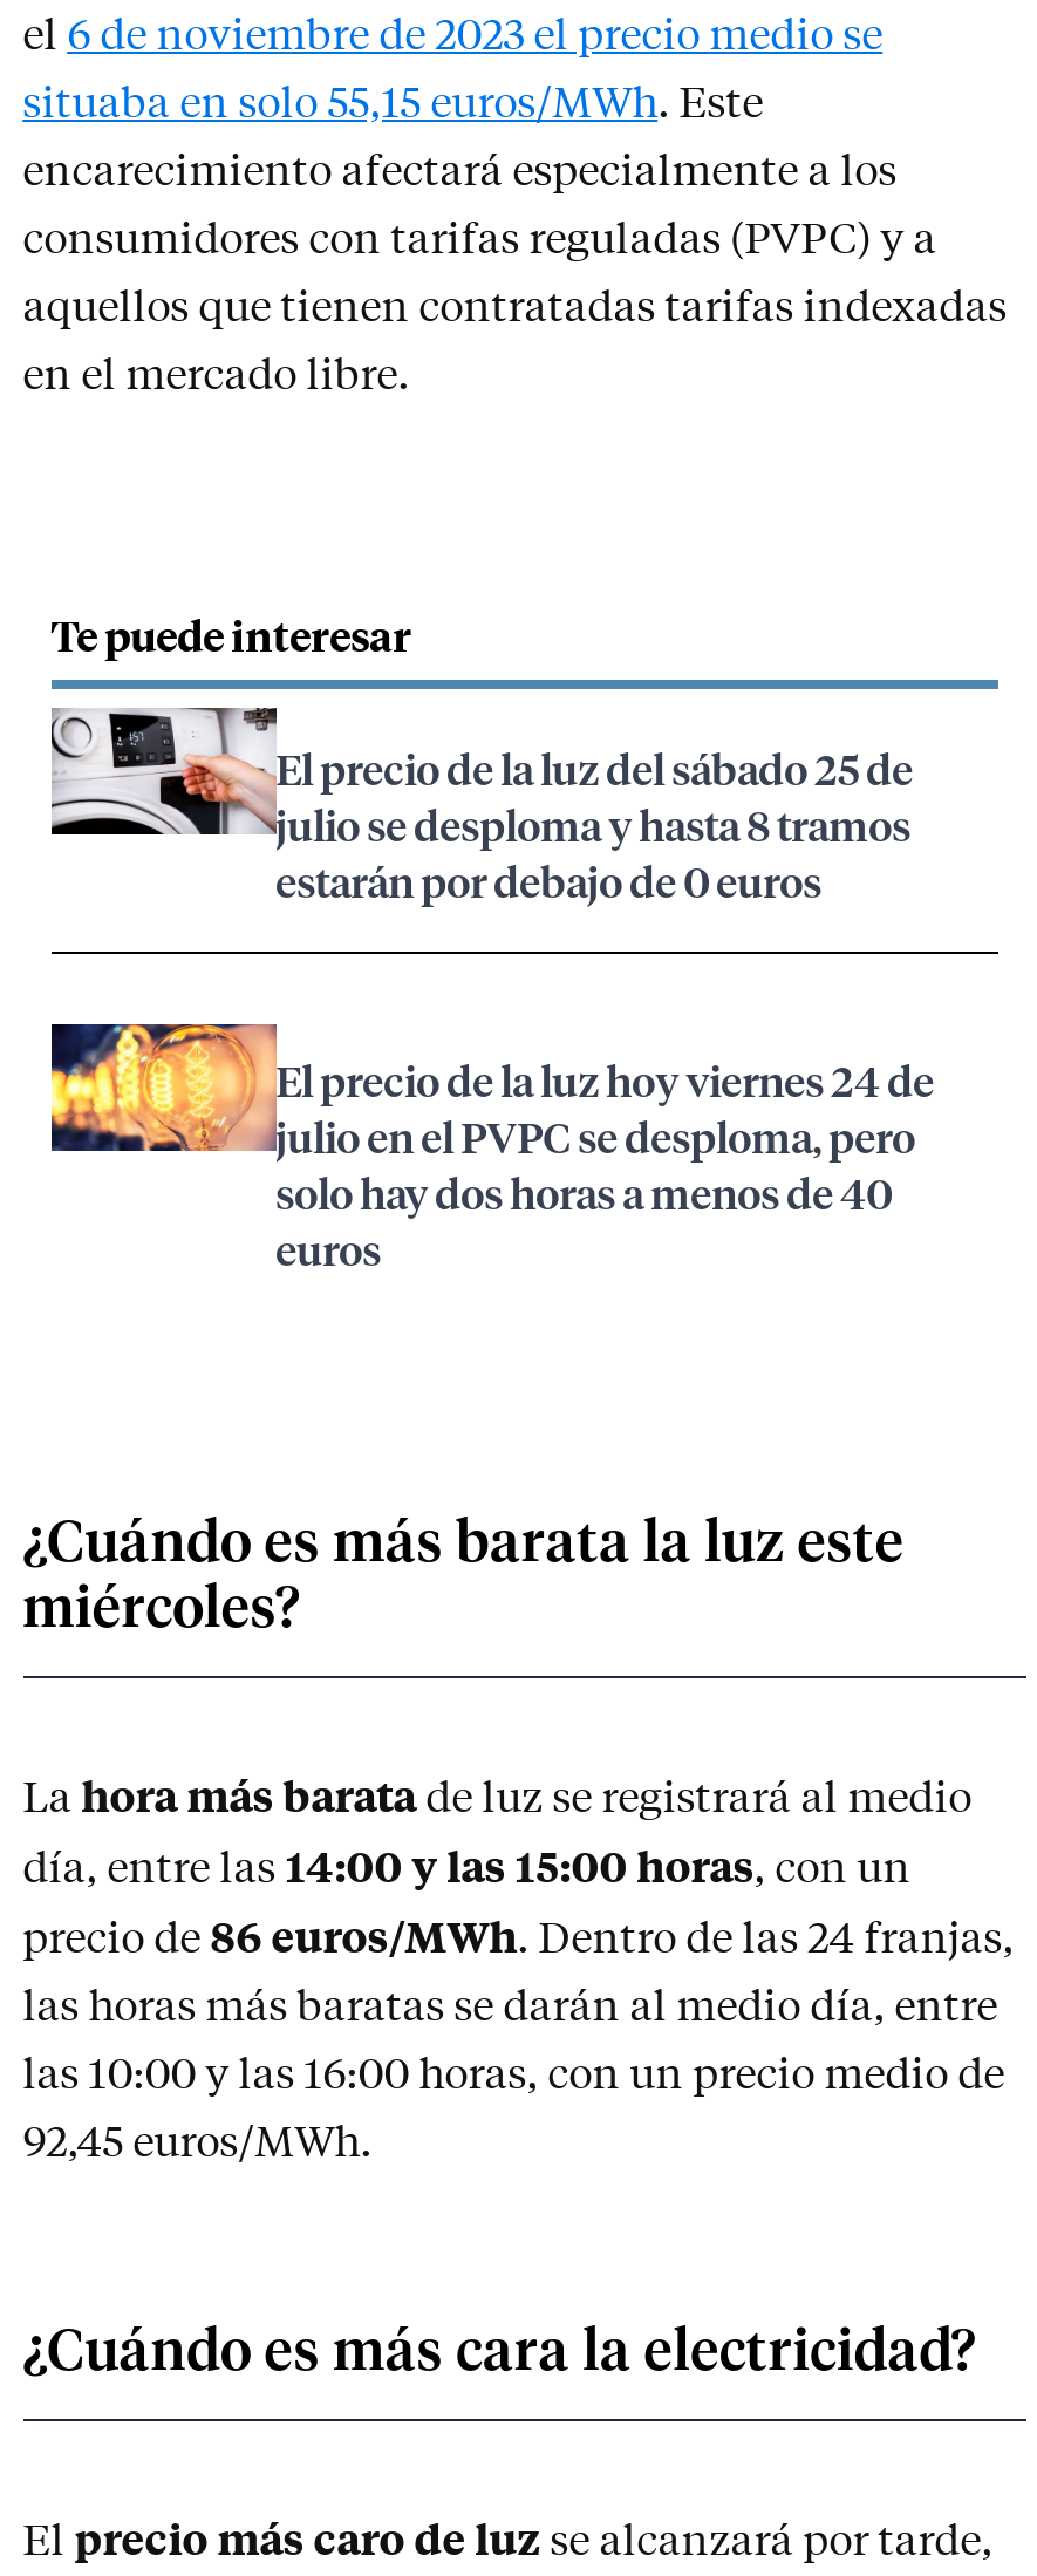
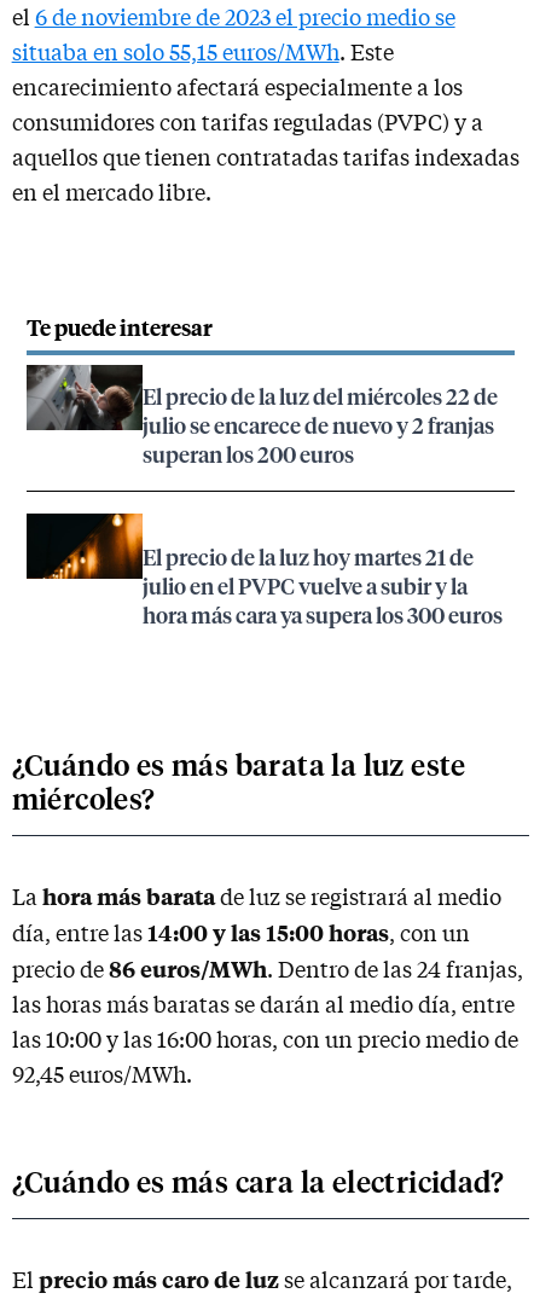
[49,706,913,907] [image] | El precio de la luz del sábado 25 de | julio se desploma y hasta 8 tramos | estarán por debajo de 0 euros -> [27,365,497,468] [image] | El precio de la luz del miércoles 22 de | julio se encarece de nuevo y 2 franjas | superan los 200 euros
[49,1008,934,1275] [image] | El precio de la luz hoy viernes 24 de | julio en el PVPC se desploma, pero | solo hay dos horas a menos de 40 | euros -> [25,512,502,628] [image] | El precio de la luz hoy martes 21 de | julio en el PVPC vuelve a subir y la | hora más cara ya supera los 300 euros

